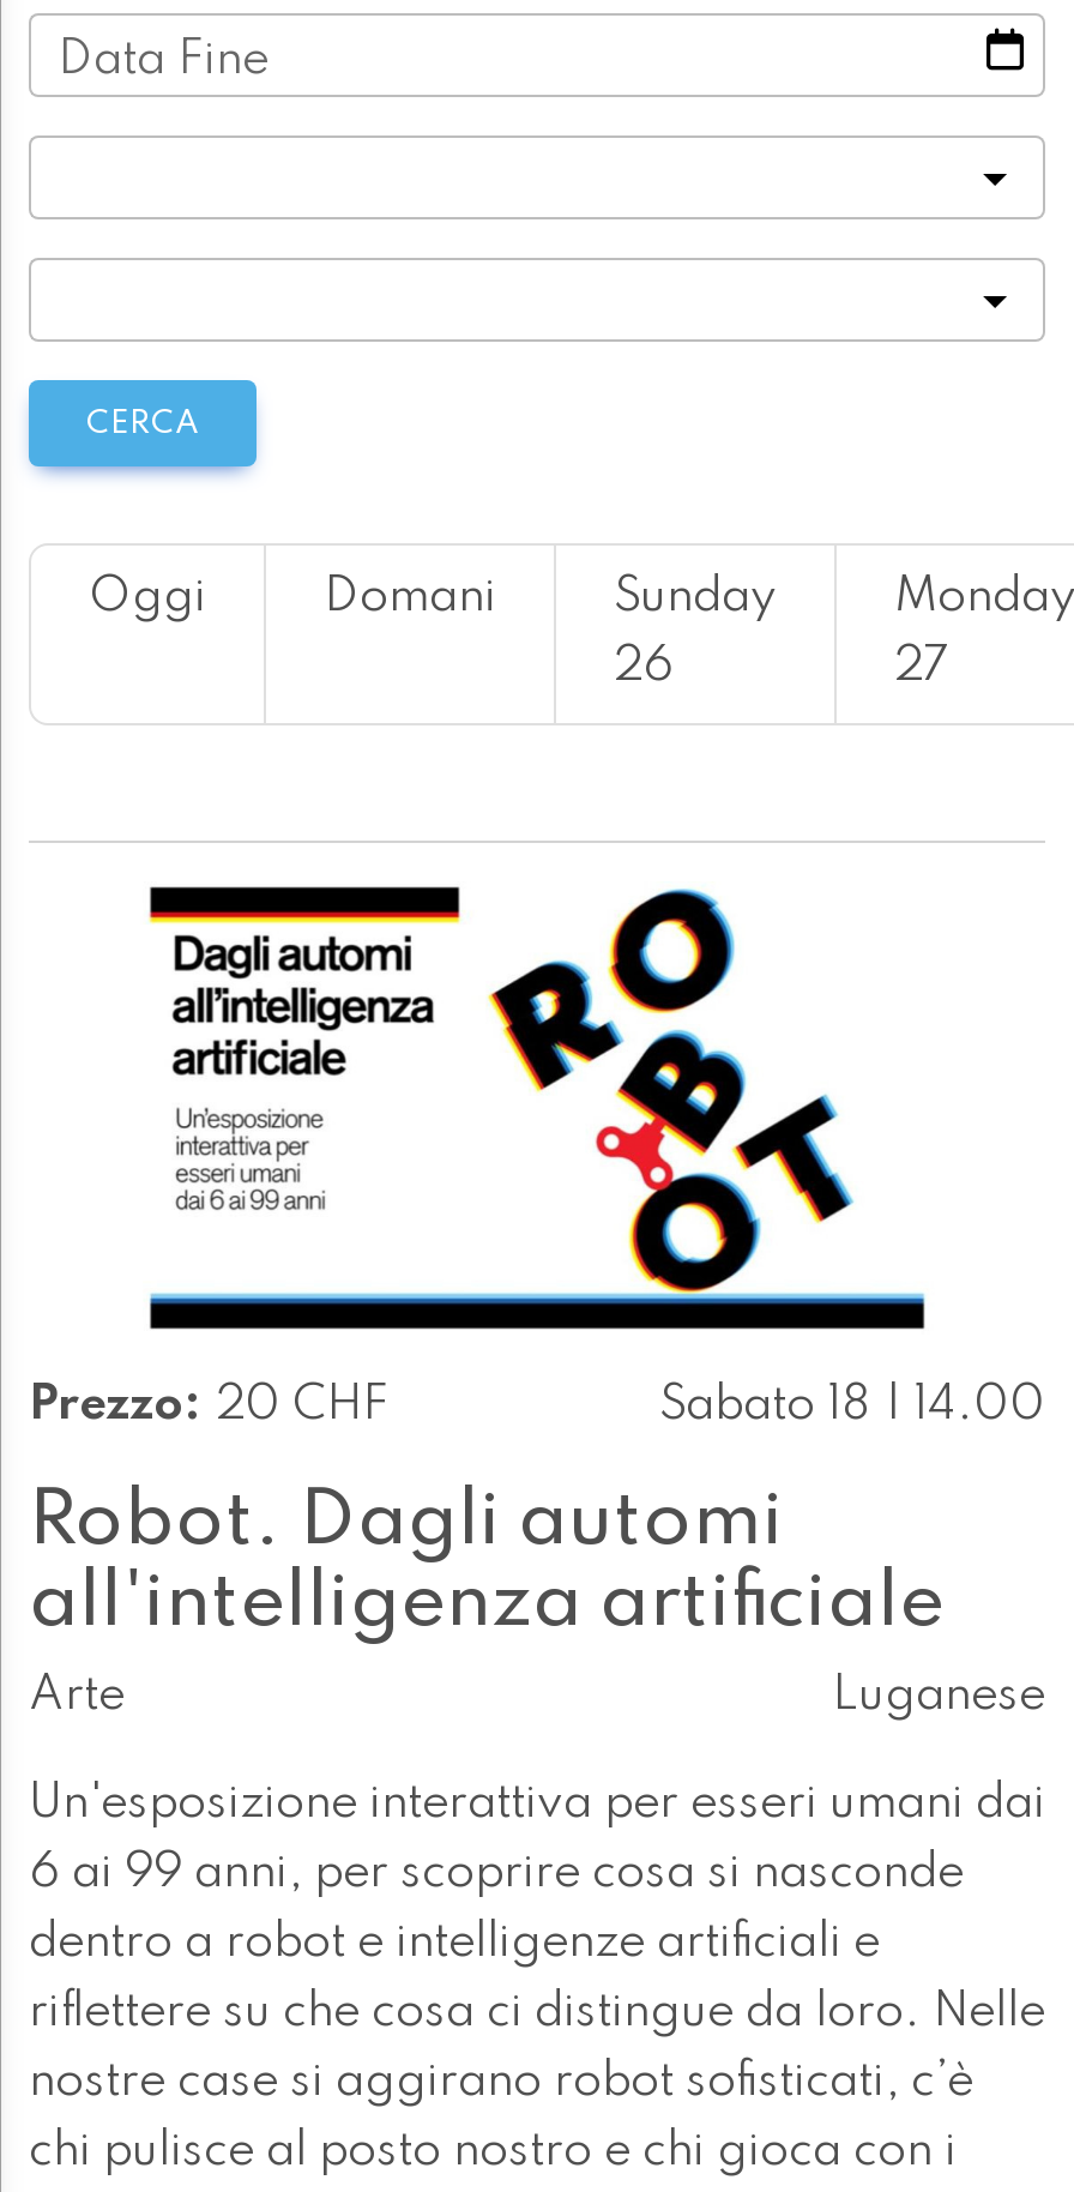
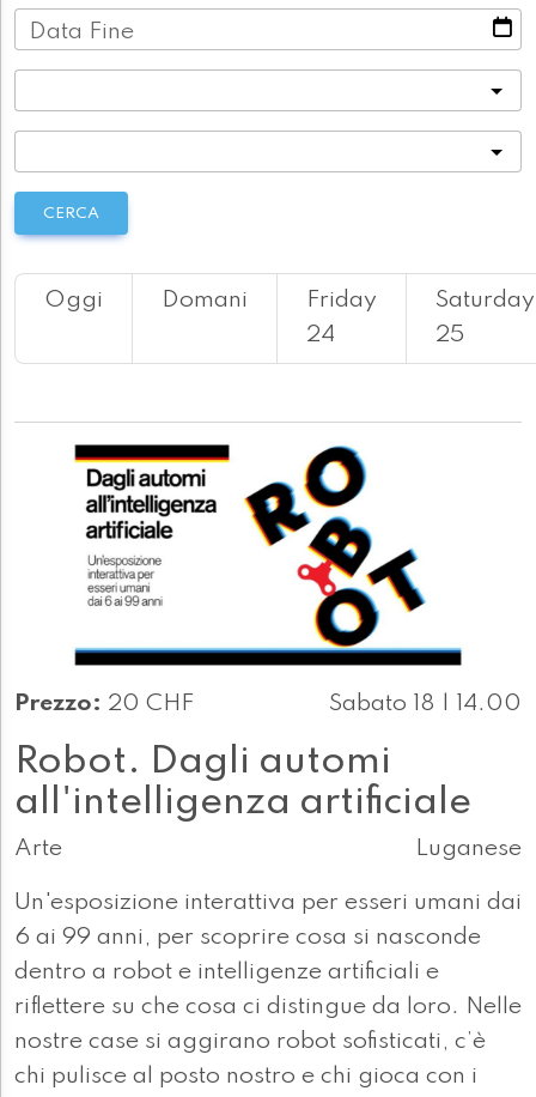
[614,576,777,693] Sunday | 26 -> [306,289,377,348] Friday | 24
[894,576,1074,693] Monday | 27 -> [435,289,535,348] Saturday | 25

